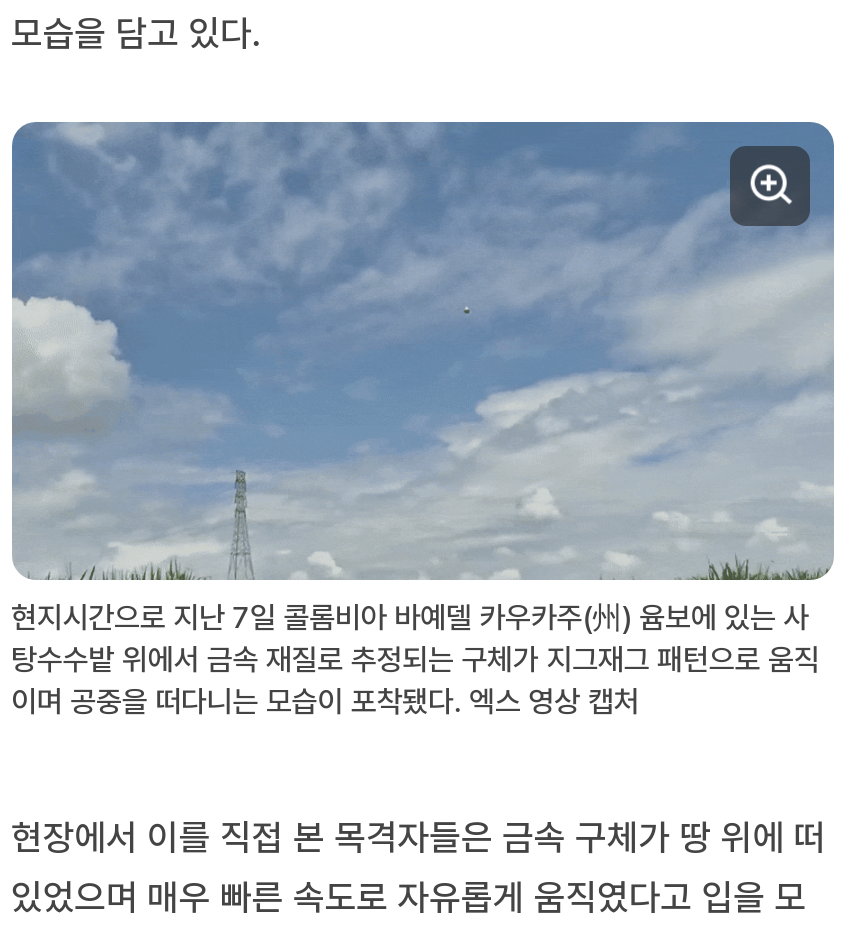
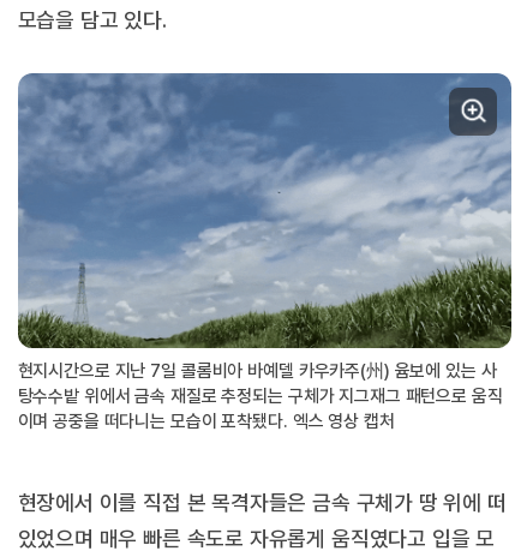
[12,122,834,582] [image] -> [18,74,513,349] [image]

